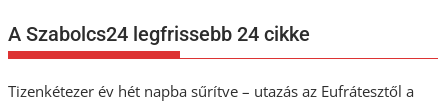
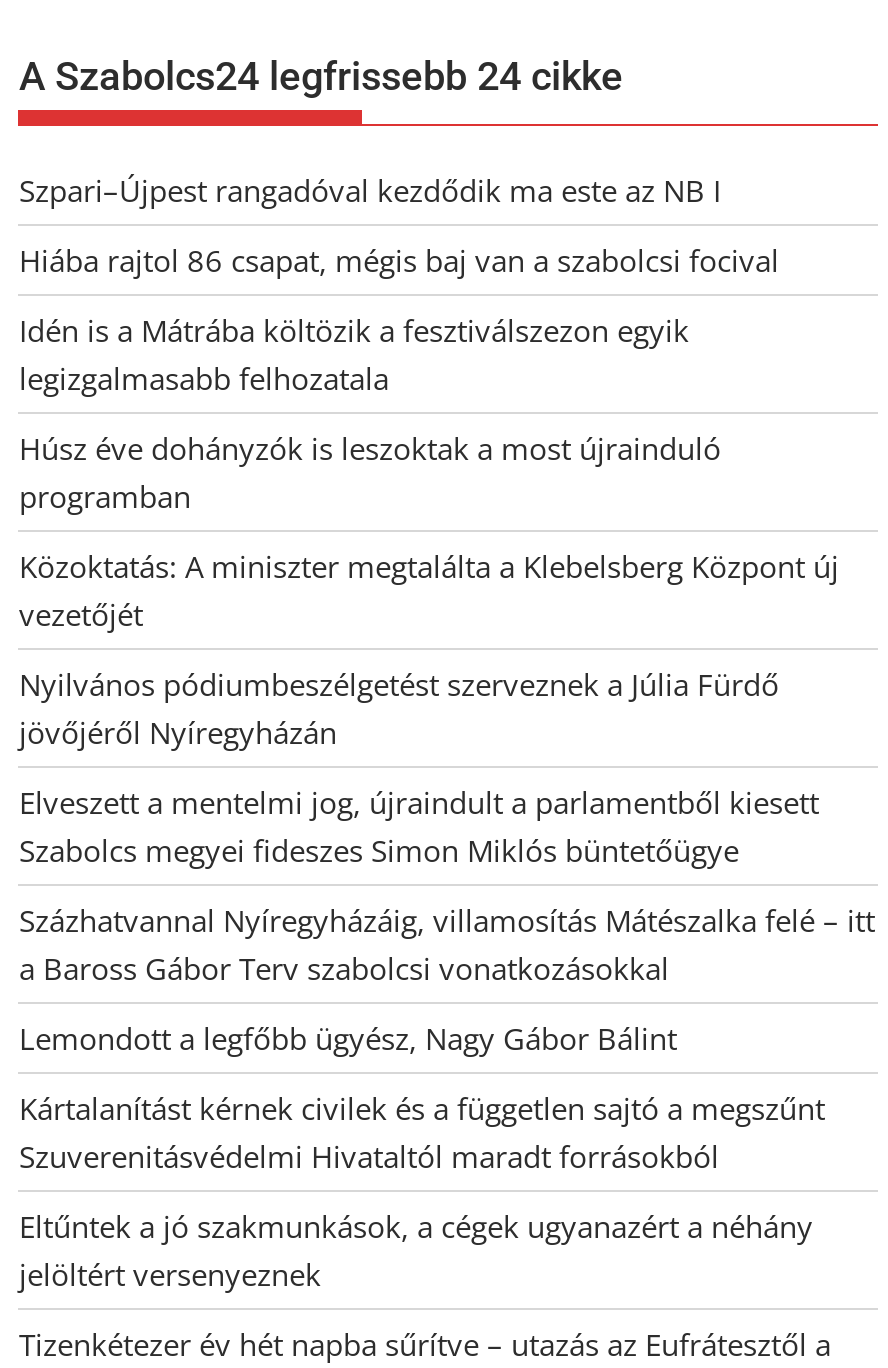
none -> [19,169,875,1293] Szpari–Újpest rangadóval kezdődik ma este az NB I | Hiába rajtol 86 csapat, mégis baj van a szabolcsi focival | Idén is a Mátrába költözik a fesztiválszezon egyik | legizgalmasabb felhozatala | Húsz éve dohányzók is leszoktak a most újrainduló | programban | Közoktatás: A miniszter megtalálta a Klebelsberg Központ új | vezetőjét | Nyilvános pódiumbeszélgetést szerveznek a Júlia Fürdő | jövőjéről Nyíregyházán | Elveszett a mentelmi jog, újraindult a parlamentből kiesett | Szabolcs megyei fideszes Simon Miklós büntetőügye | Százhatvannal Nyíregyházáig, villamosítás Mátészalka felé – itt | a Baross Gábor Terv szabolcsi vonatkozásokkal | Lemondott a legfőbb ügyész, Nagy Gábor Bálint | Kártalanítást kérnek civilek és a független sajtó a megszűnt | Szuverenitásvédelmi Hivataltól maradt forrásokból | Eltűntek a jó szakmunkások, a cégek ugyanazért a néhány | jelöltért versenyeznek

